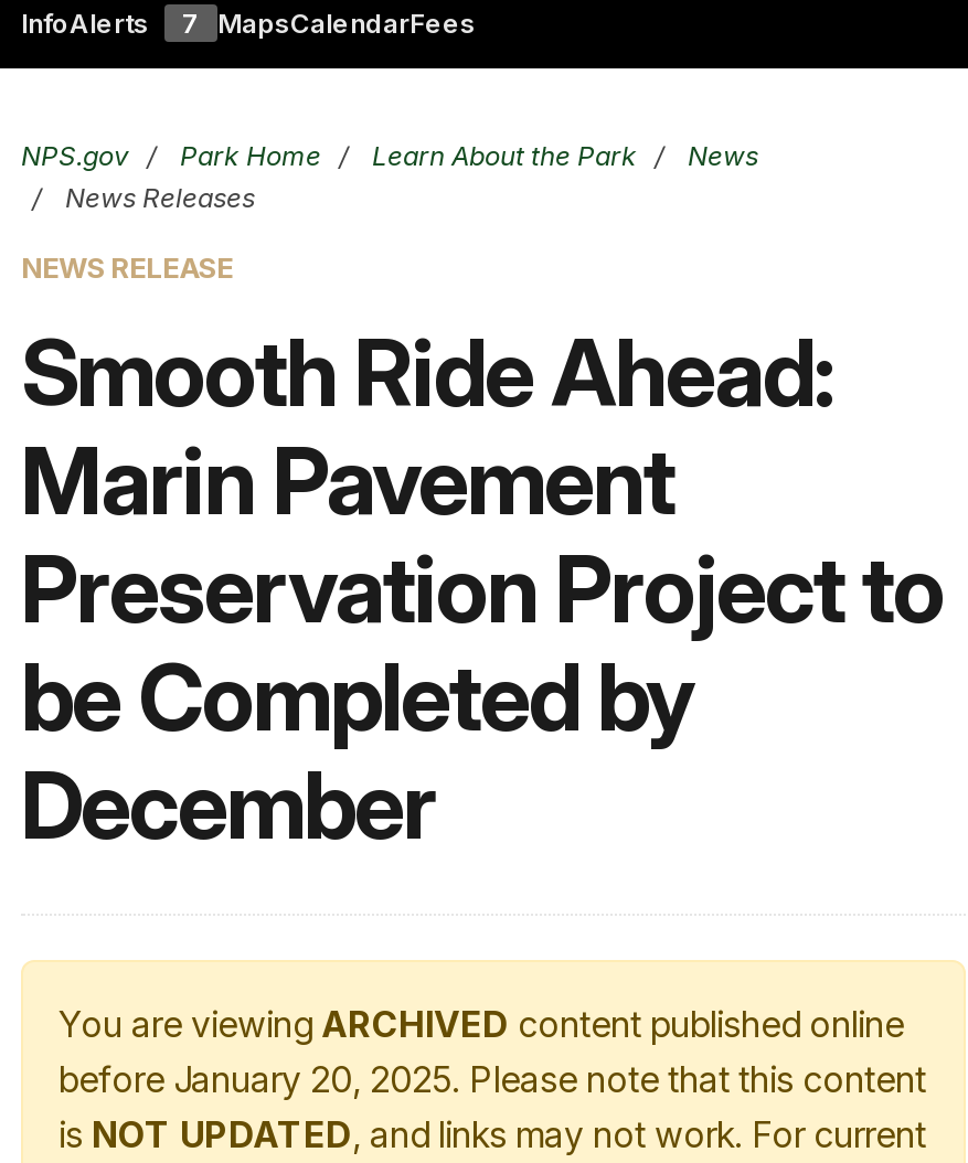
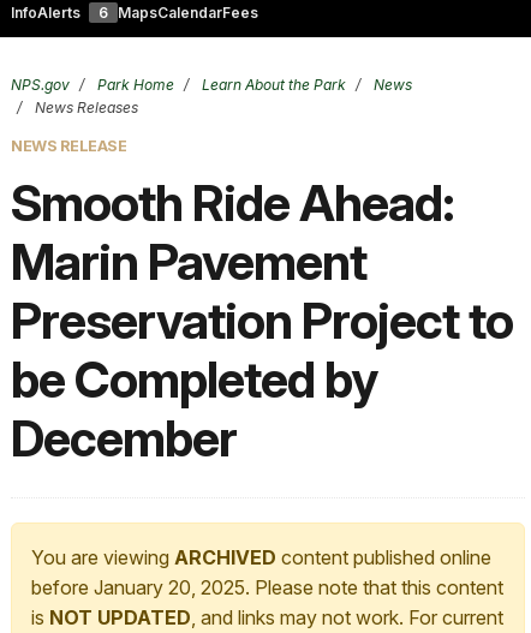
[182,7,476,40] 7 MapsCalendarFees -> [99,4,258,22] 6 MapsCalendarFees

